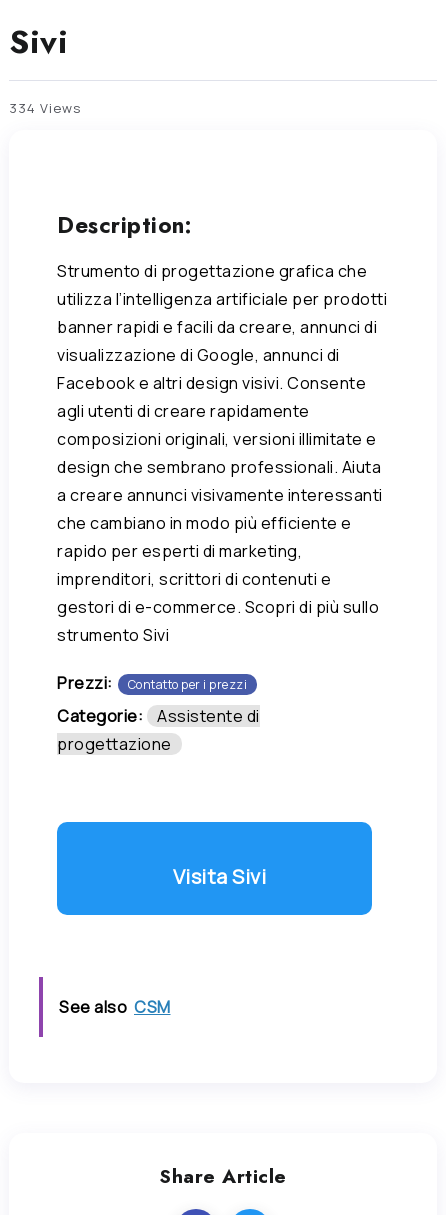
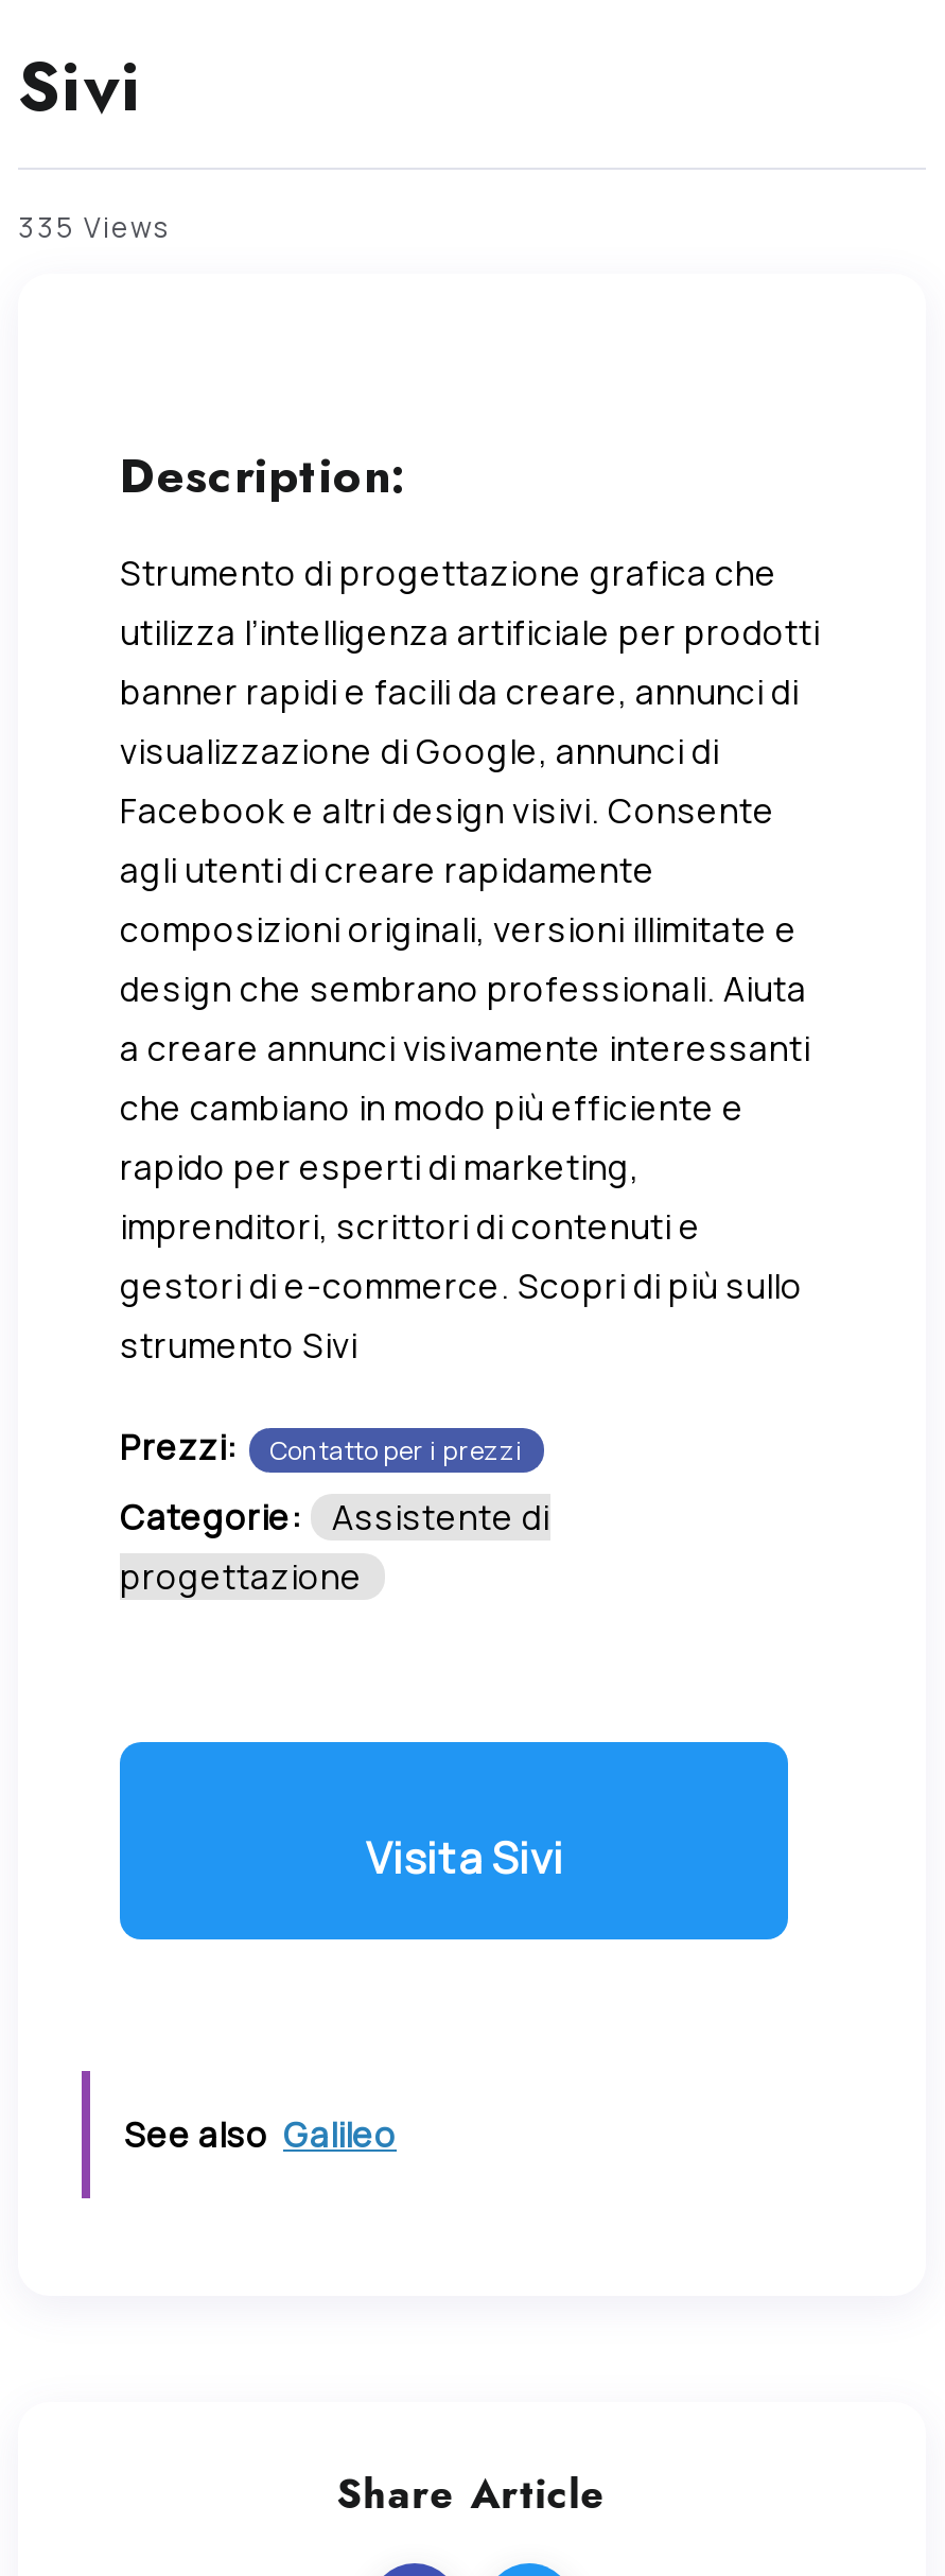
[9,99,81,117] 334 Views -> [18,208,171,246] 335 Views
[59,996,170,1018] See also CSM -> [124,2111,397,2158] See also Galileo

